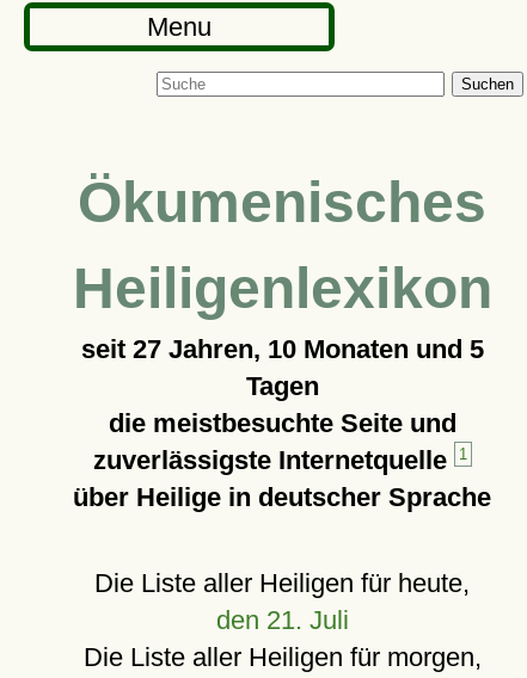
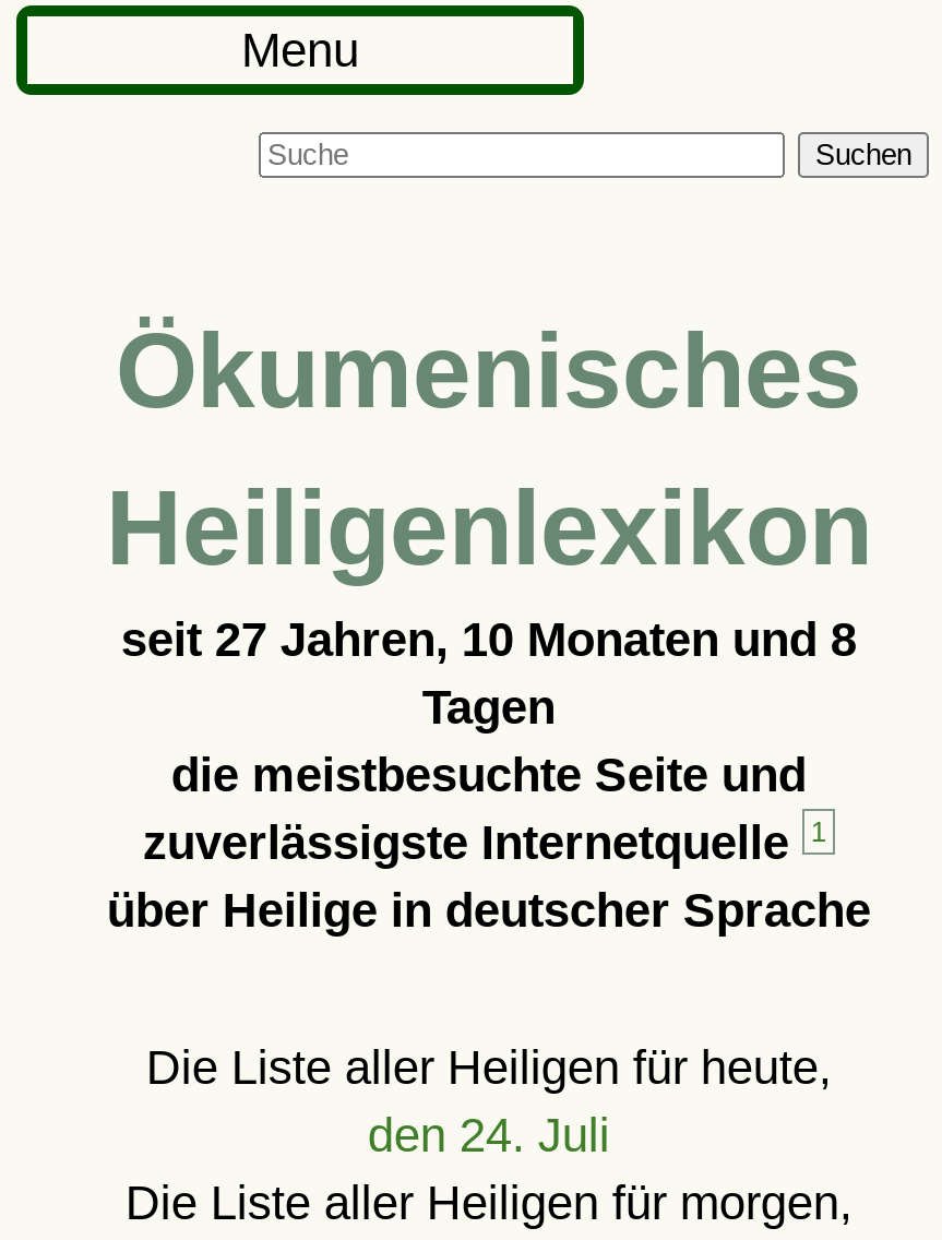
[81,334,484,364] seit 27 Jahren, 10 Monaten und 5 -> [121,612,857,667] seit 27 Jahren, 10 Monaten und 8
[216,605,349,635] den 21. Juli -> [368,1108,610,1162] den 24. Juli

